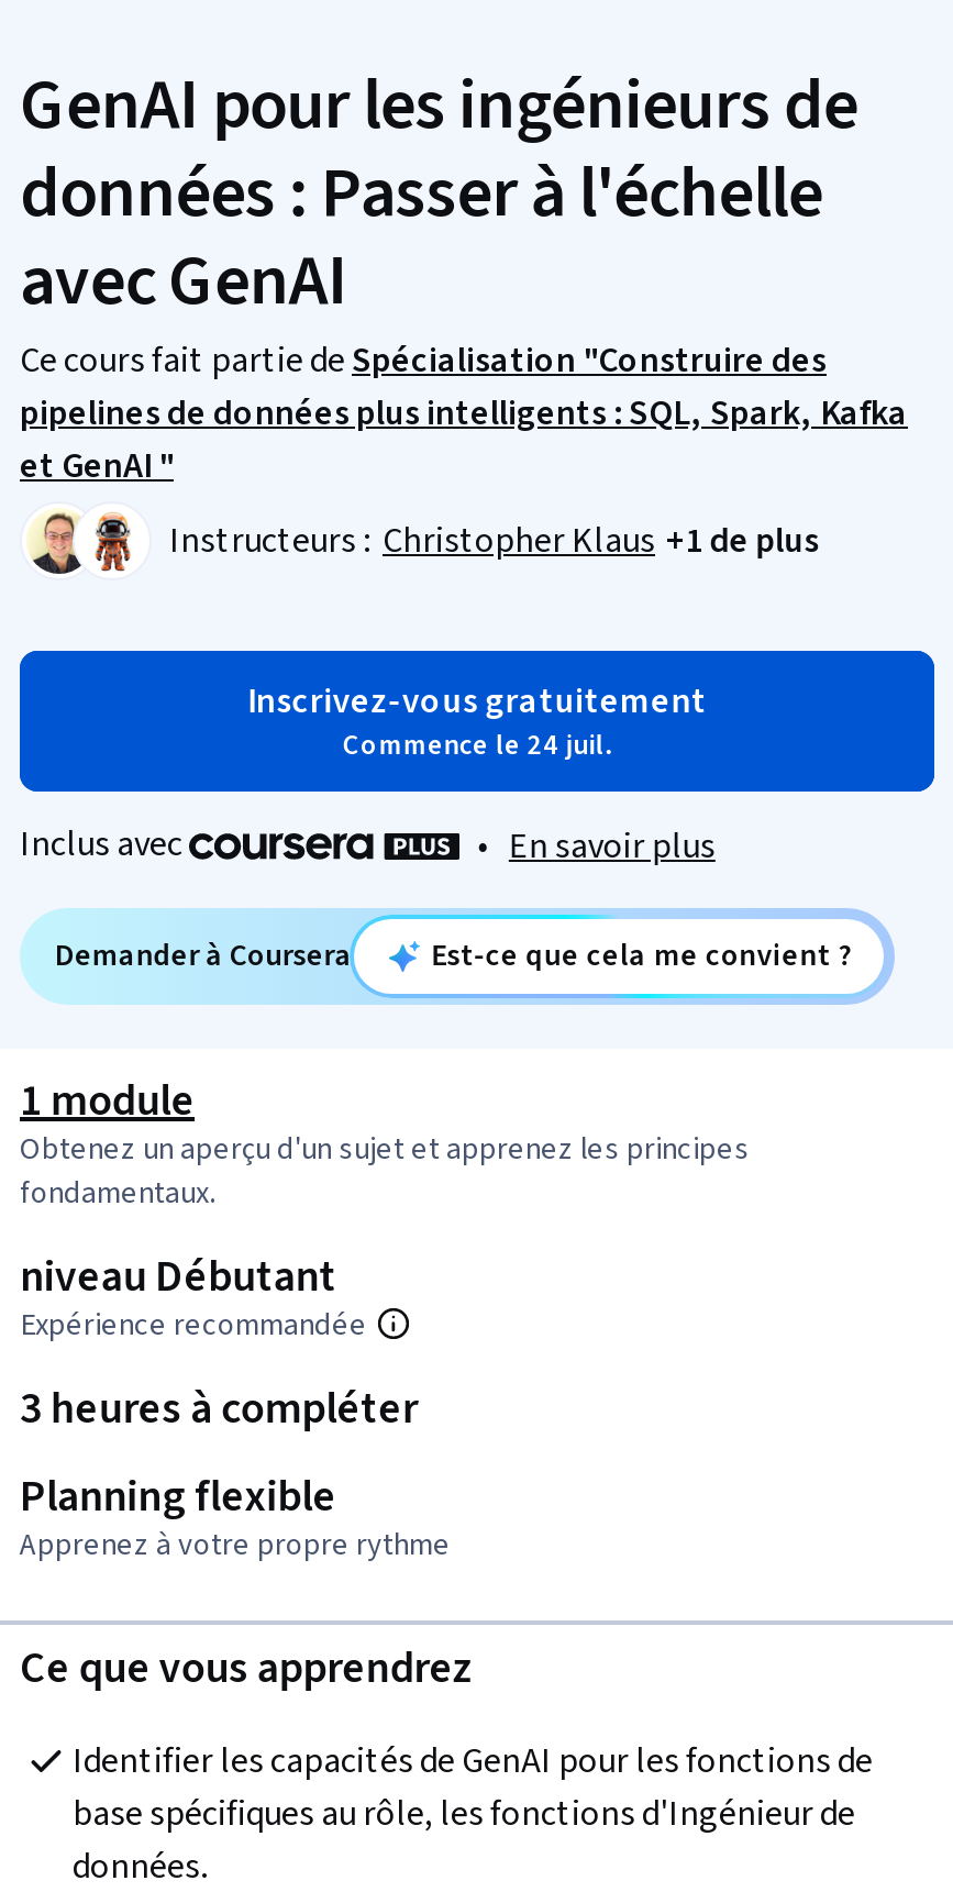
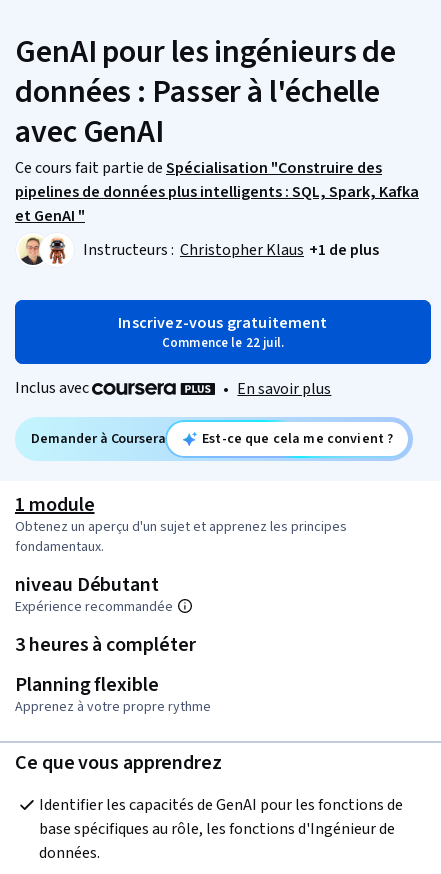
[343,726,611,765] Commence le 24 juil. -> [162,334,284,352] Commence le 22 juil.

